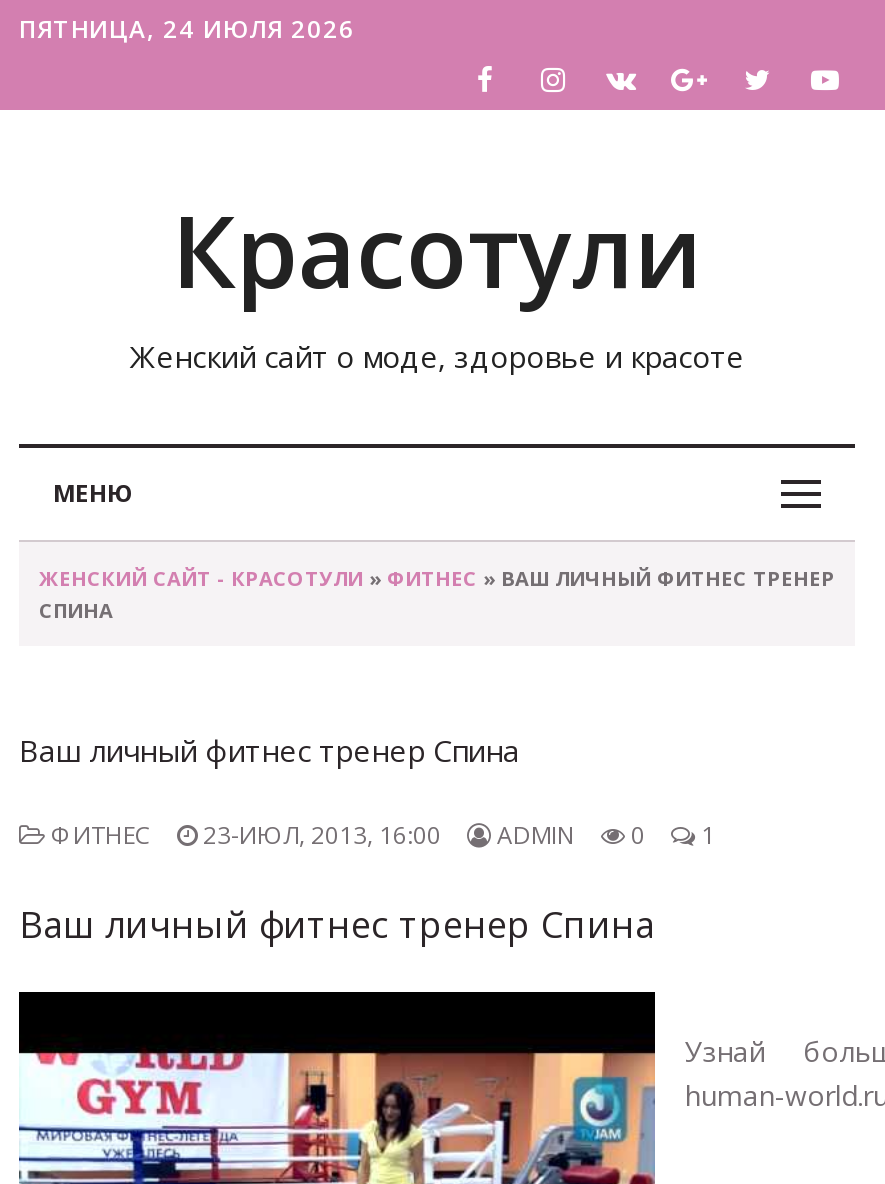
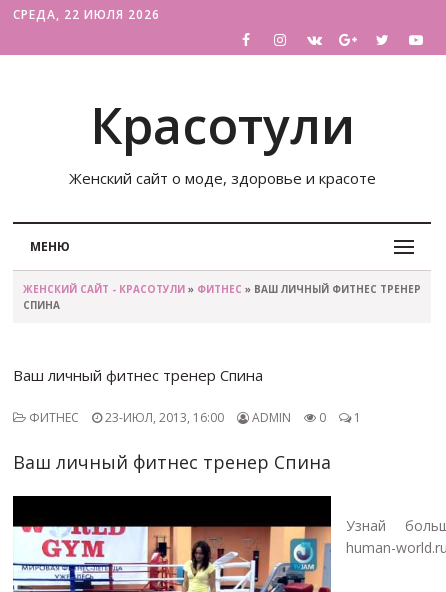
[19,12,355,46] ПЯТНИЦА, 24 ИЮЛЯ 2026 -> [13,6,160,23] СРЕДА, 22 ИЮЛЯ 2026

